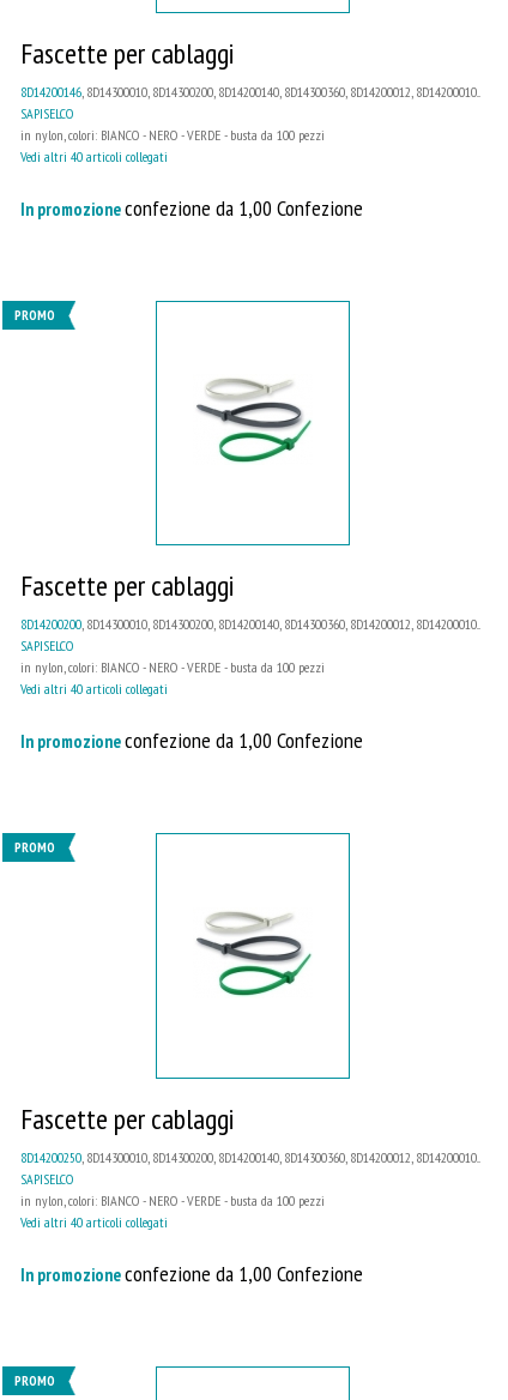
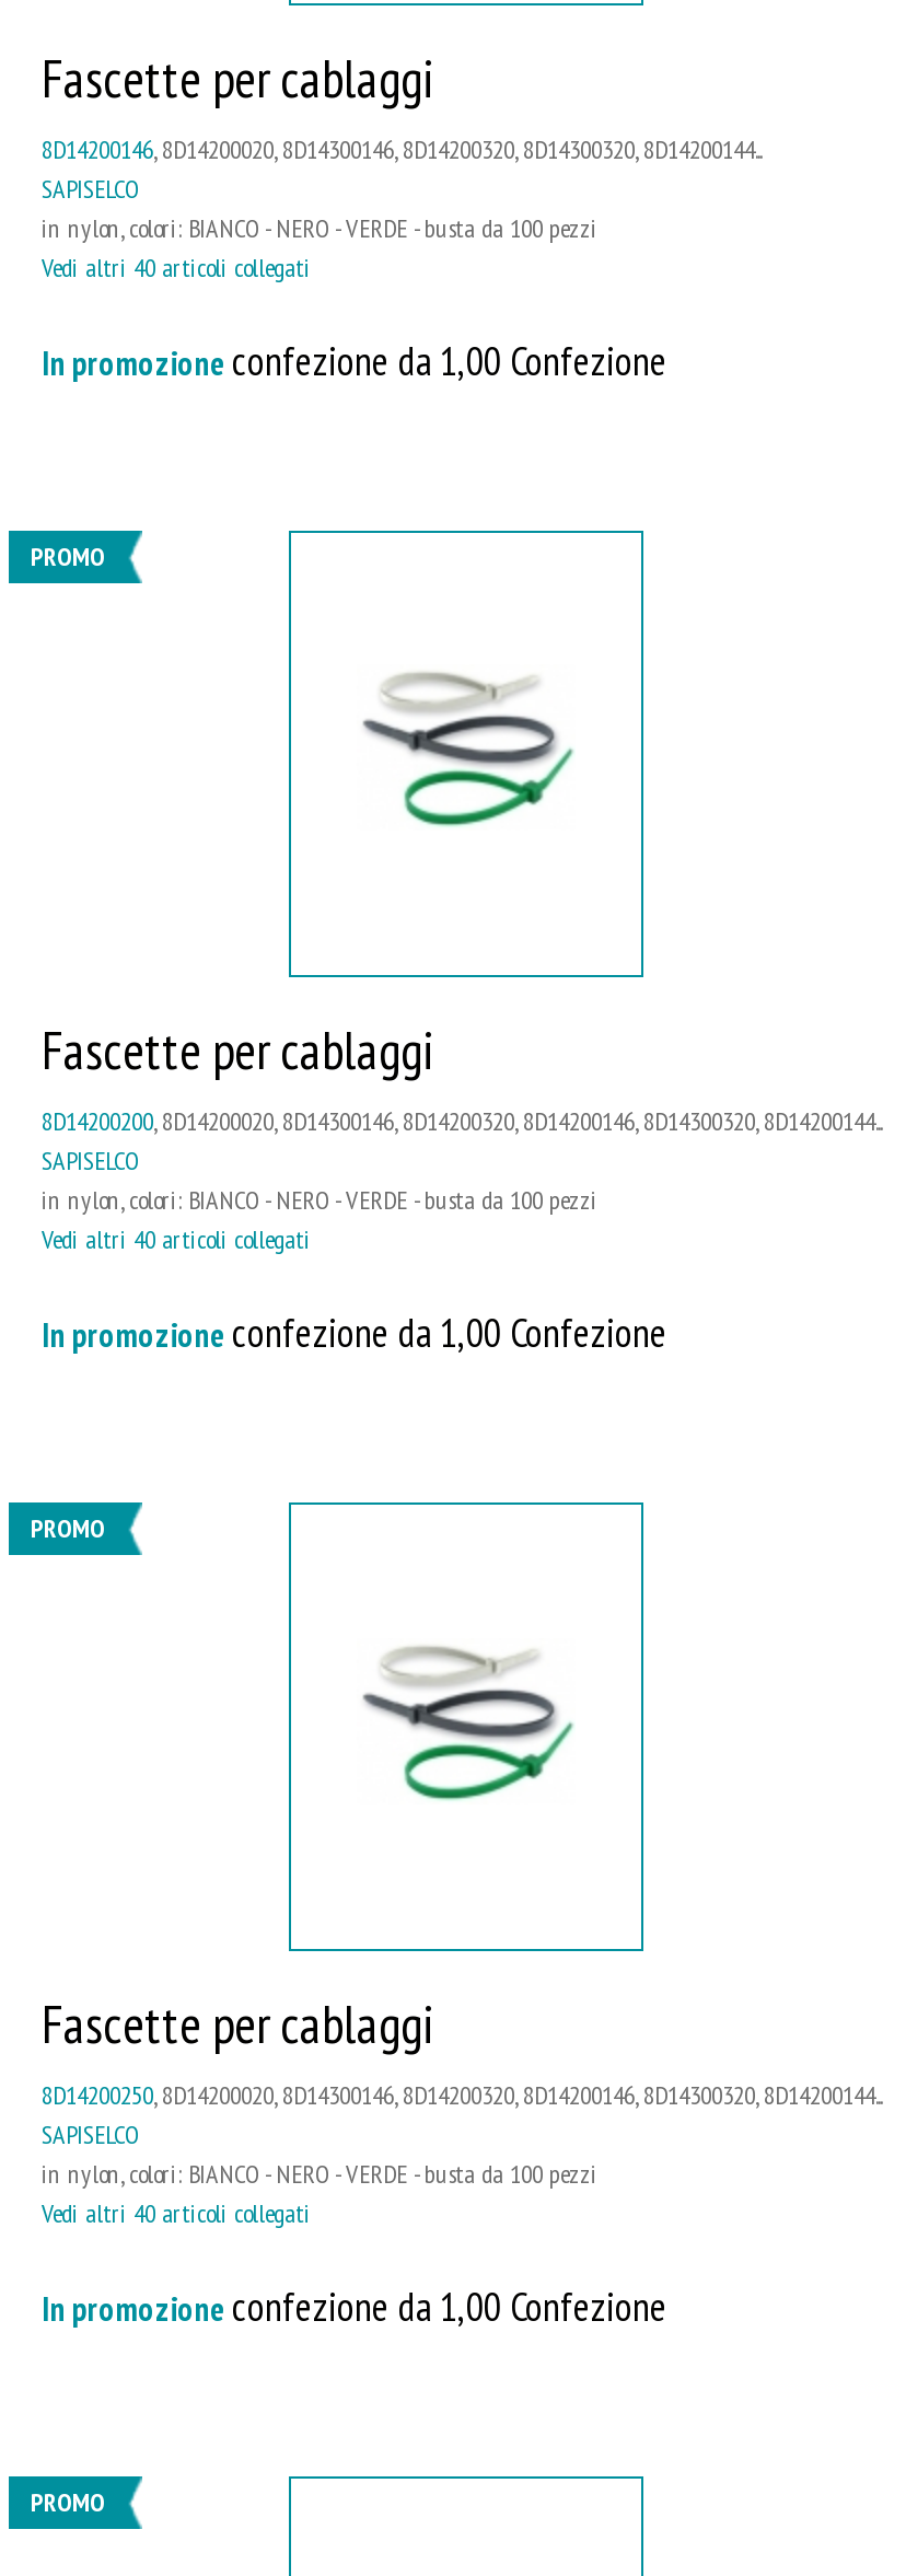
[20,82,480,100] 8D14200146, 8D14300010, 8D14300200, 8D14200140, 8D14300360, 8D14200012, 8D14200010... -> [42,132,762,165] 8D14200146, 8D14200020, 8D14300146, 8D14200320, 8D14300320, 8D14200144...
[20,615,480,633] 8D14200200, 8D14300010, 8D14300200, 8D14200140, 8D14300360, 8D14200012, 8D14200010... -> [42,1105,882,1137] 8D14200200, 8D14200020, 8D14300146, 8D14200320, 8D14200146, 8D14300320, 8D14200144...
[20,1148,480,1166] 8D14200250, 8D14300010, 8D14300200, 8D14200140, 8D14300360, 8D14200012, 8D14200010... -> [42,2077,882,2110] 8D14200250, 8D14200020, 8D14300146, 8D14200320, 8D14200146, 8D14300320, 8D14200144...

